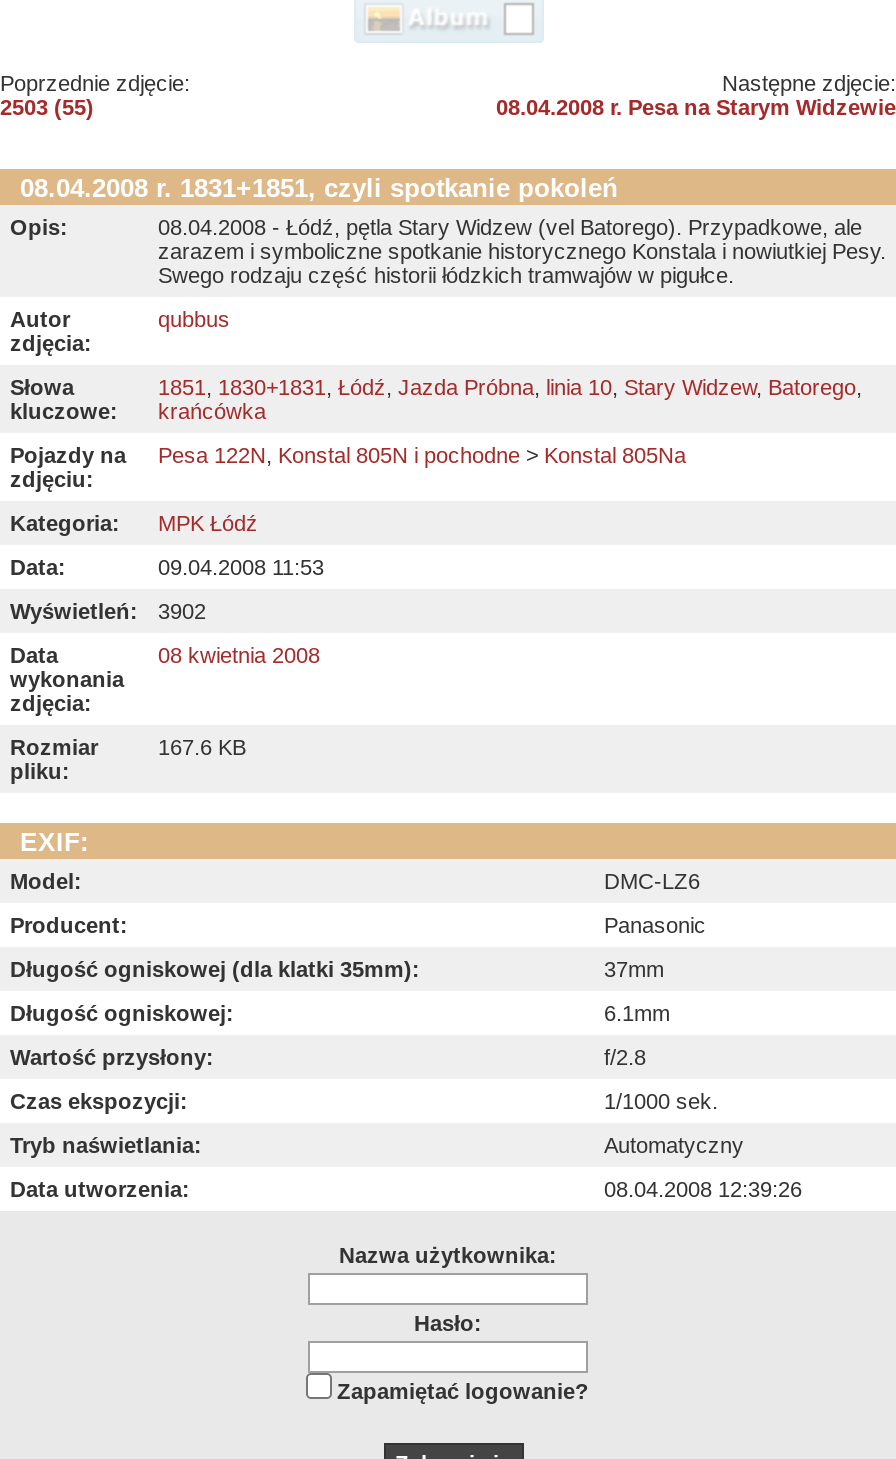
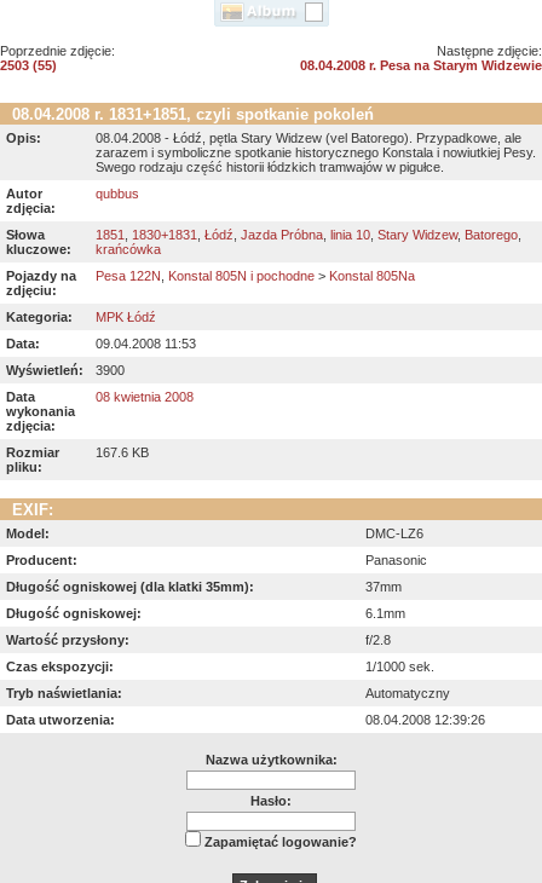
[10,598,206,622] Wyświetleń: 3902 -> [6,363,125,377] Wyświetleń: 3900

